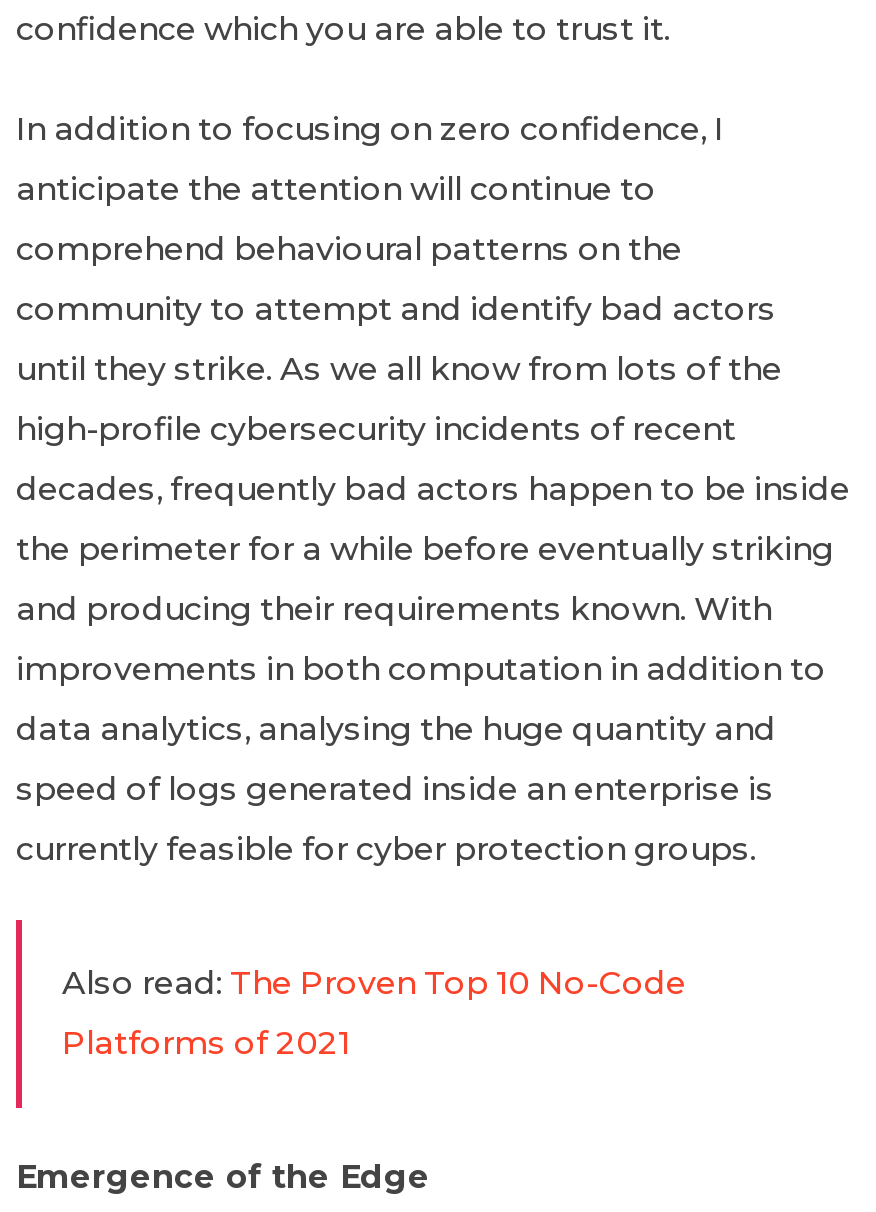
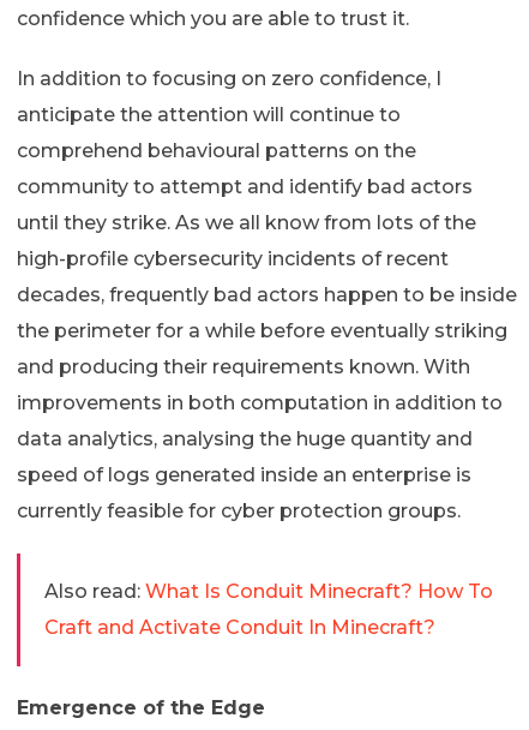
[62,964,686,1002] Also read: The Proven Top 10 No-Code -> [44,580,493,603] Also read: What Is Conduit Minecraft? How To
[62,1024,350,1062] Platforms of 2021 -> [44,616,435,639] Craft and Activate Conduit In Minecraft?

